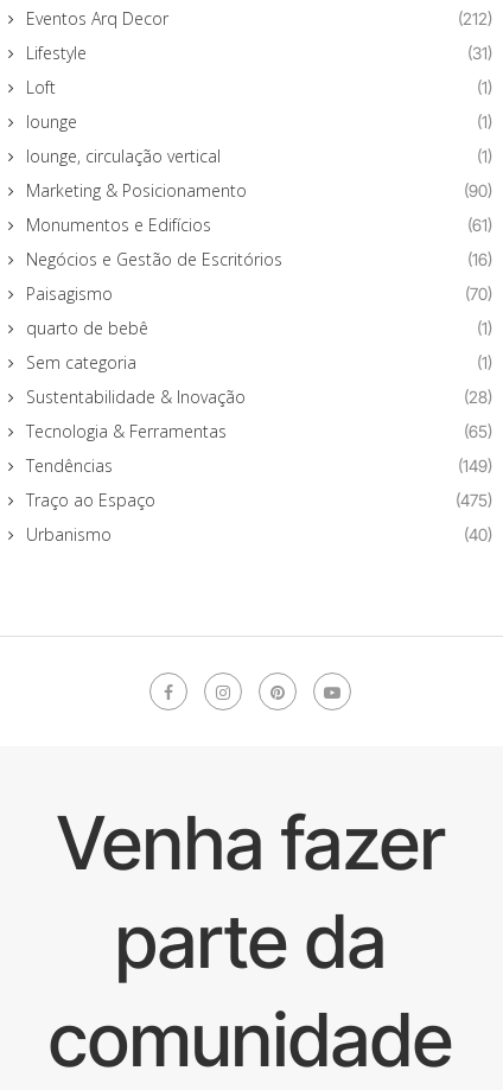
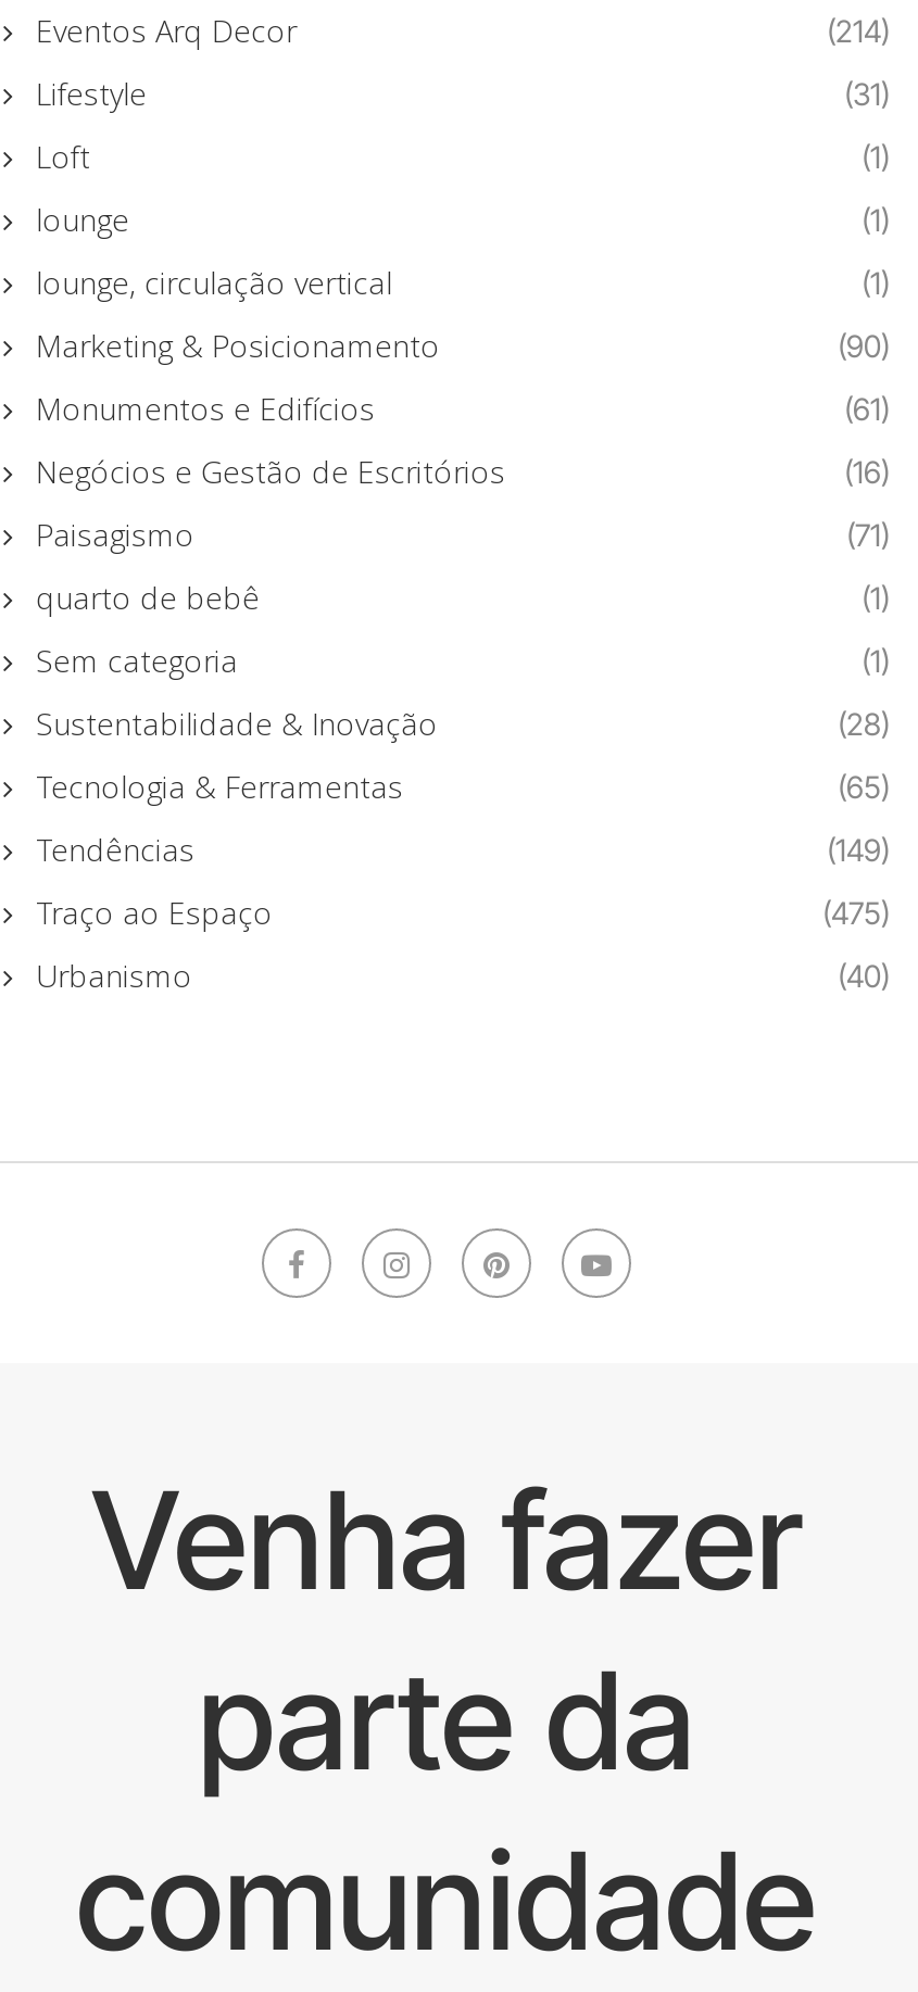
[458,8,492,28] (212) -> [827,12,890,49] (214)
[465,283,492,304] (70) -> [846,516,890,553] (71)

